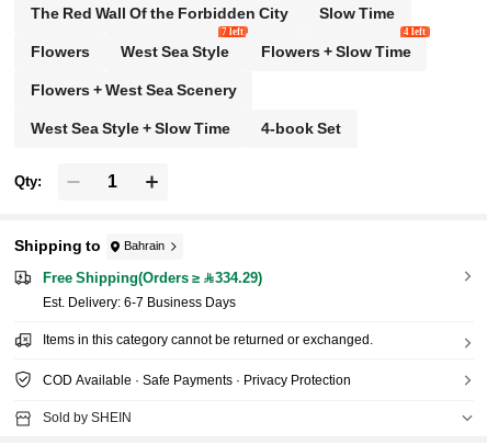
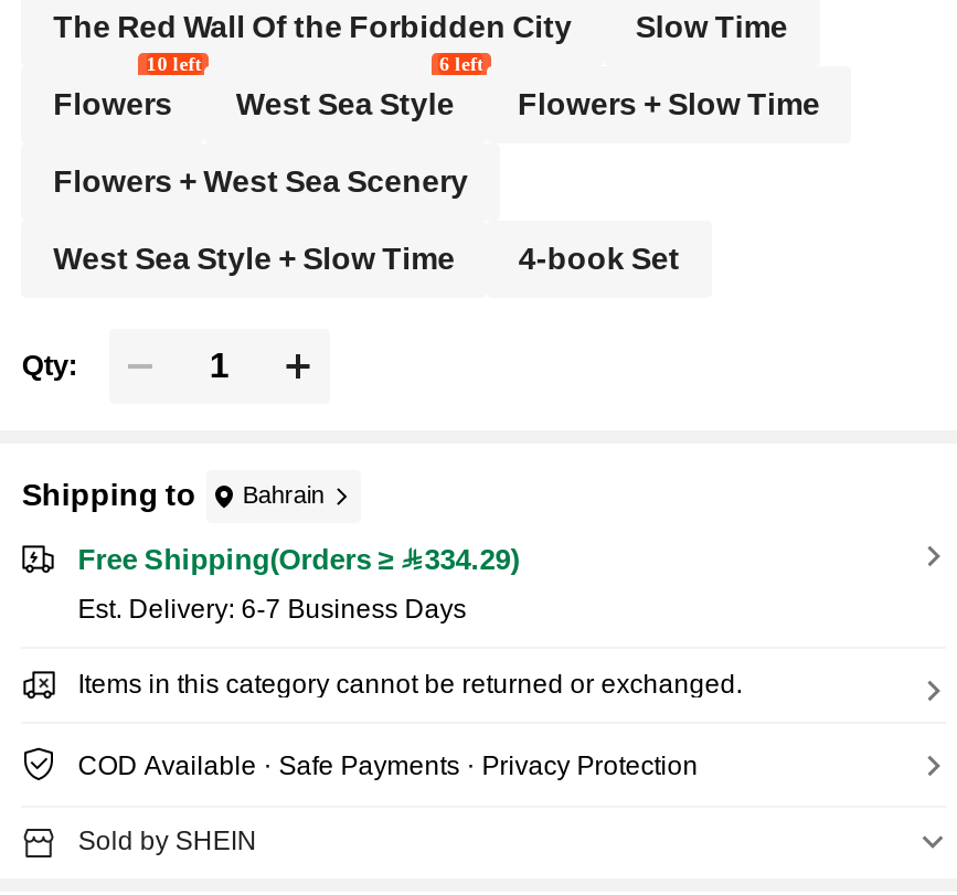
none -> [146,52,202,74] 10 left
[222,26,244,37] 7 left -> [439,52,483,74] 6 left
[404,26,426,37] 4 left -> none

